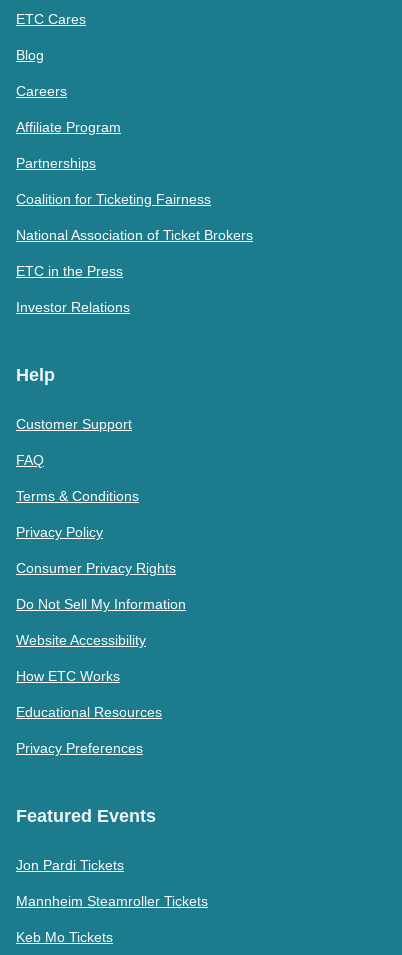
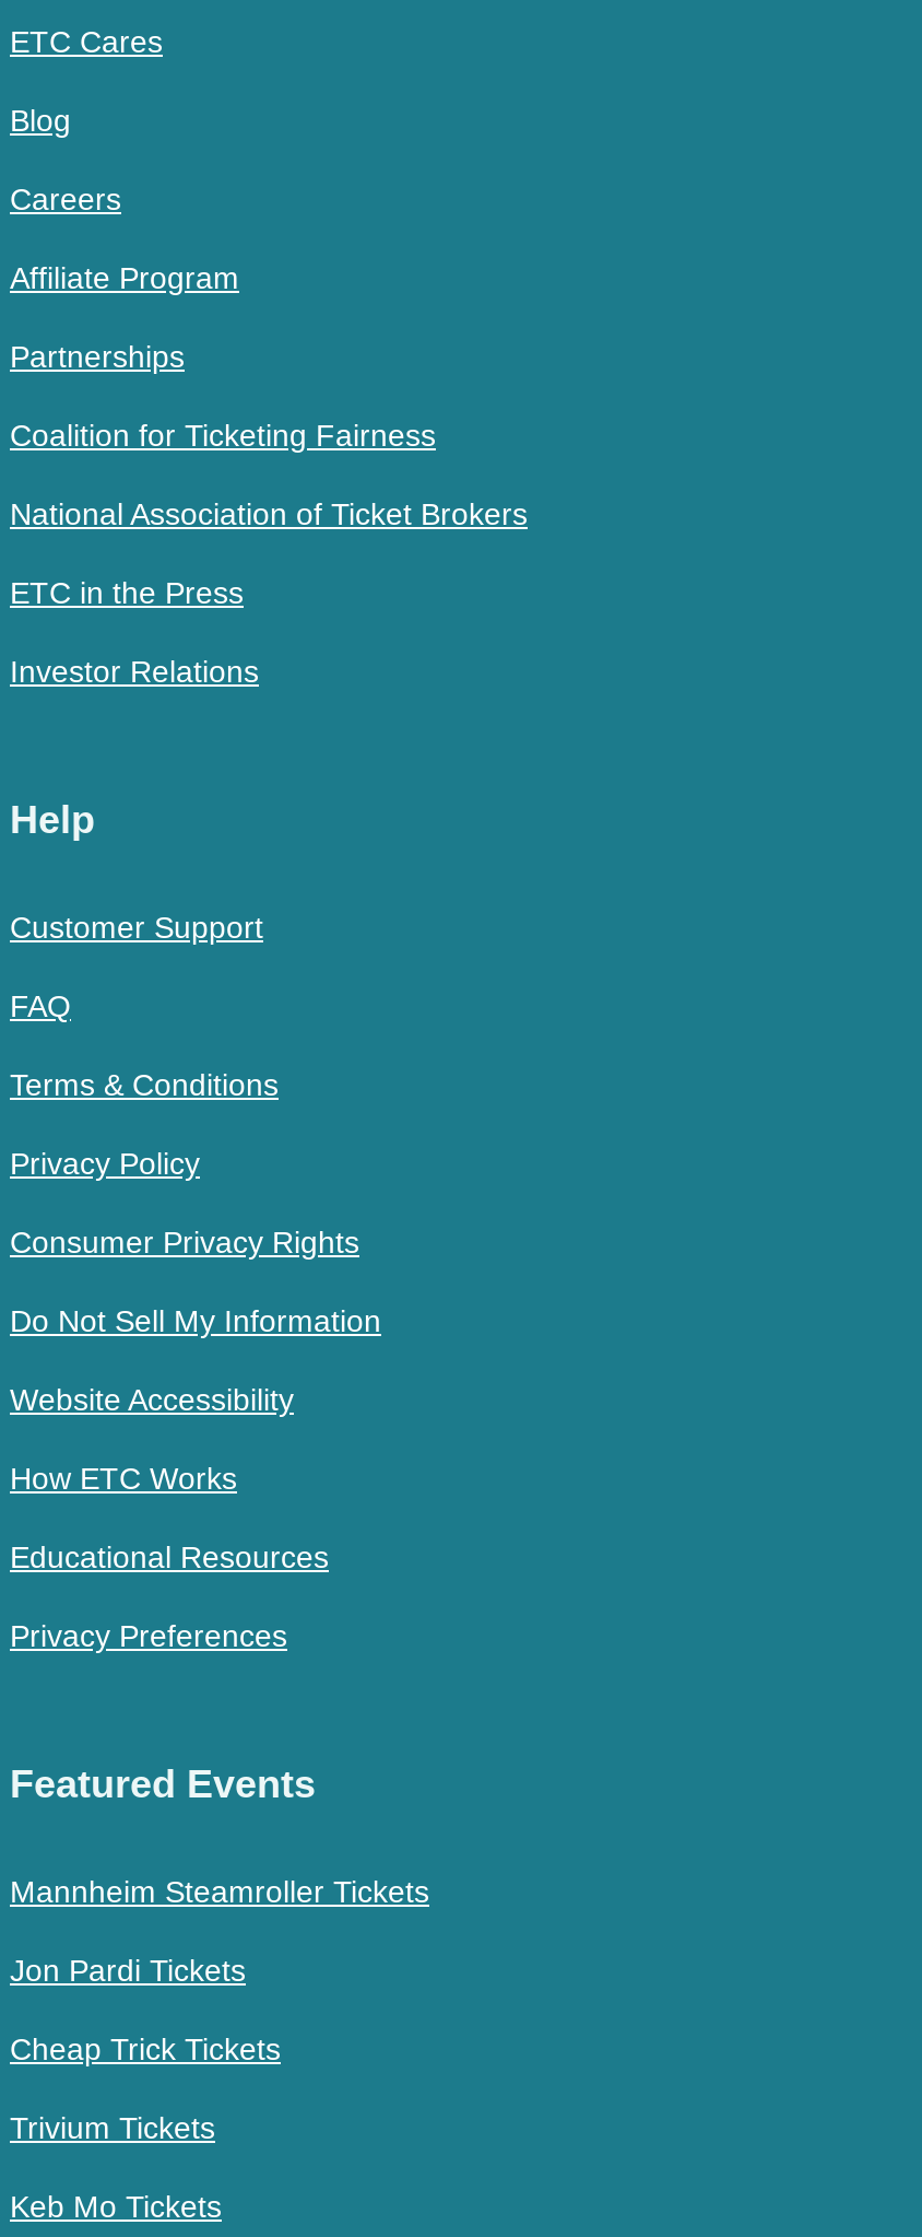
none -> [10,2030,281,2144] Cheap Trick Tickets | Trivium Tickets
moved [16,892,208,908] -> [10,1873,429,1908]: Mannheim Steamroller Tickets

